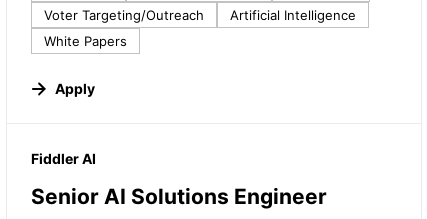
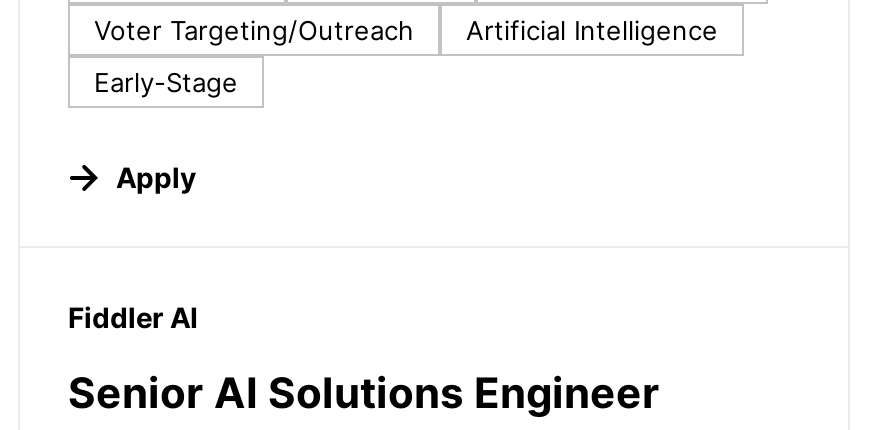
[44,33,127,49] White Papers -> [94,66,238,98] Early-Stage

